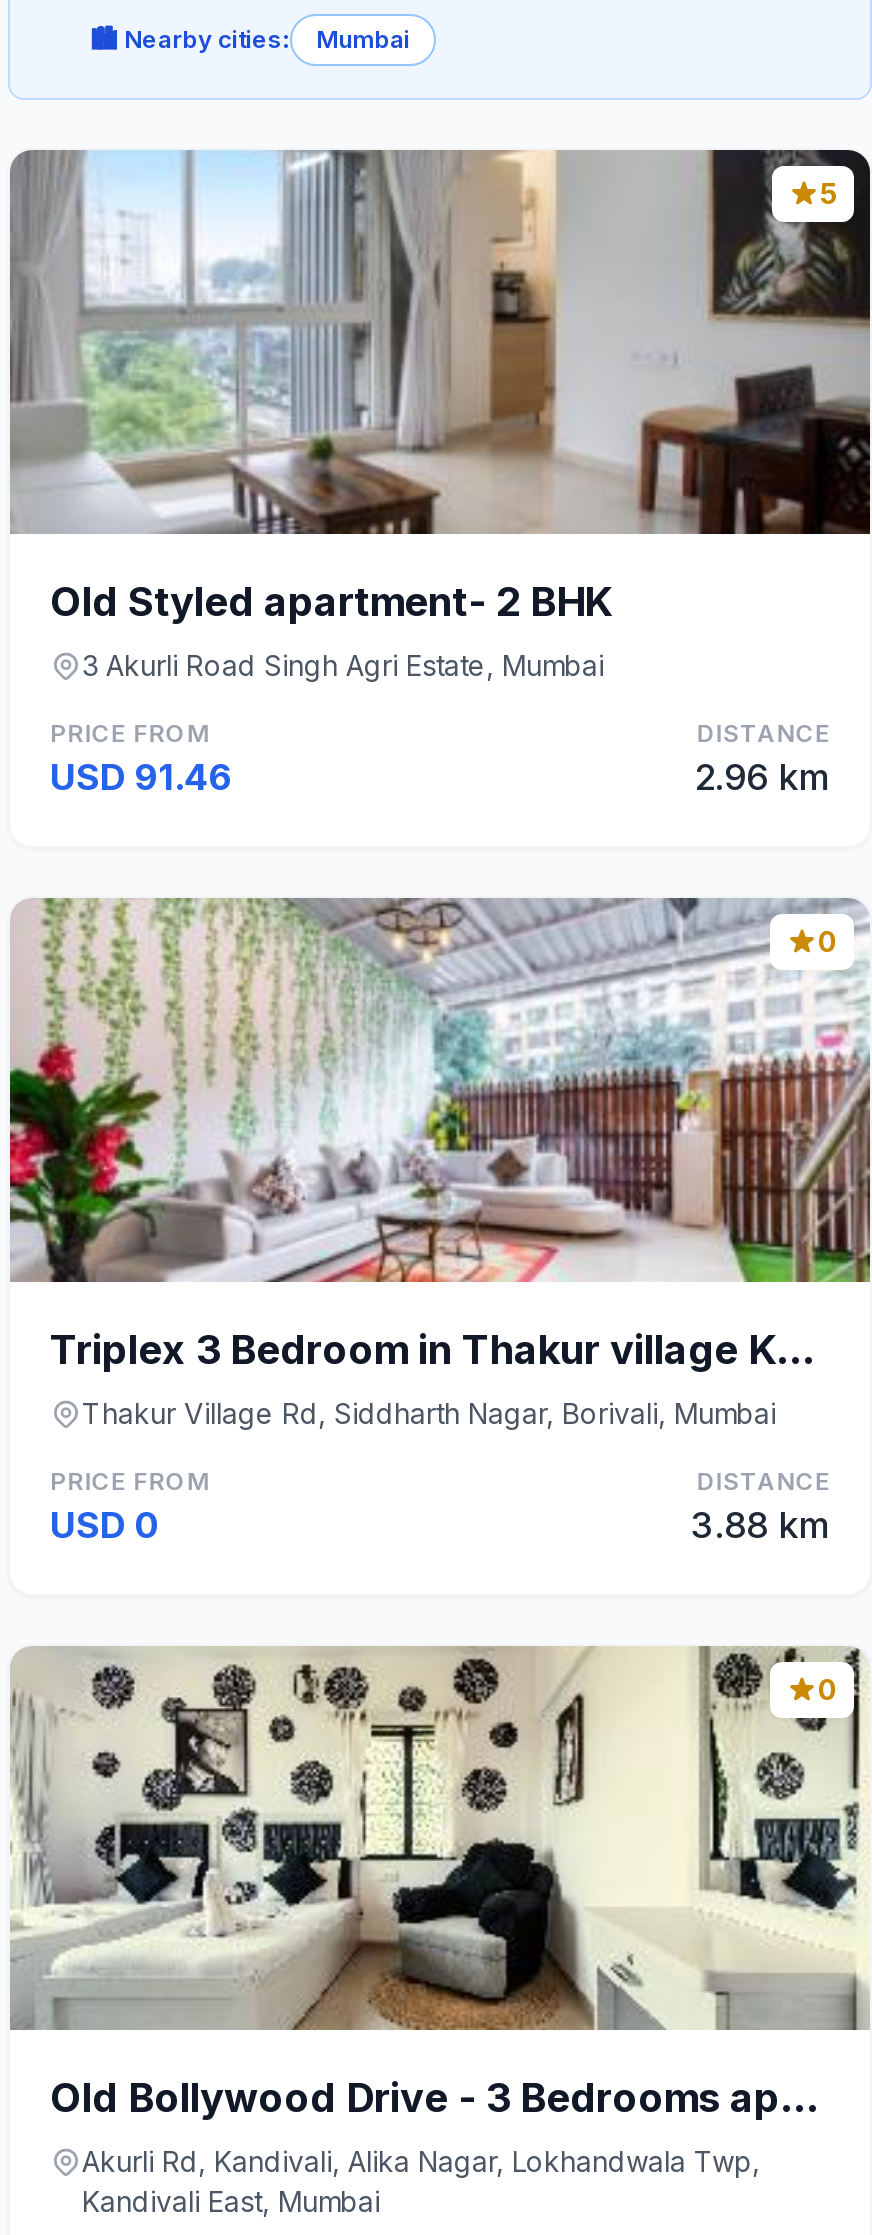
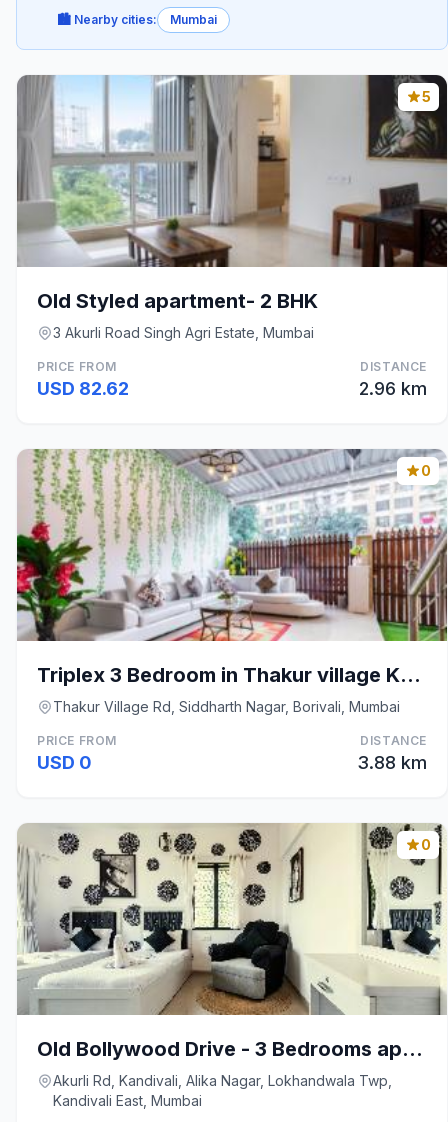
[50,756,232,798] USD 91.46 -> [37,378,129,399] USD 82.62

